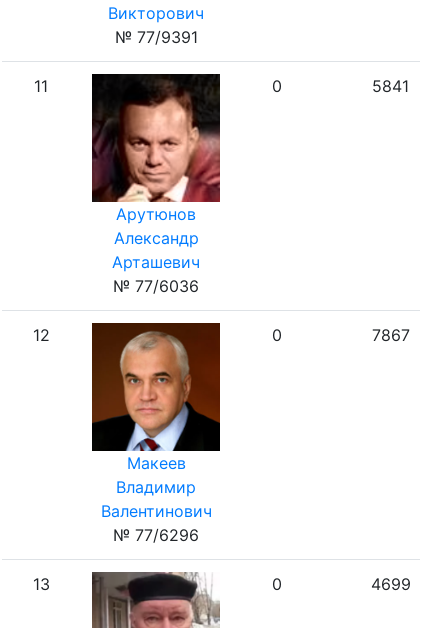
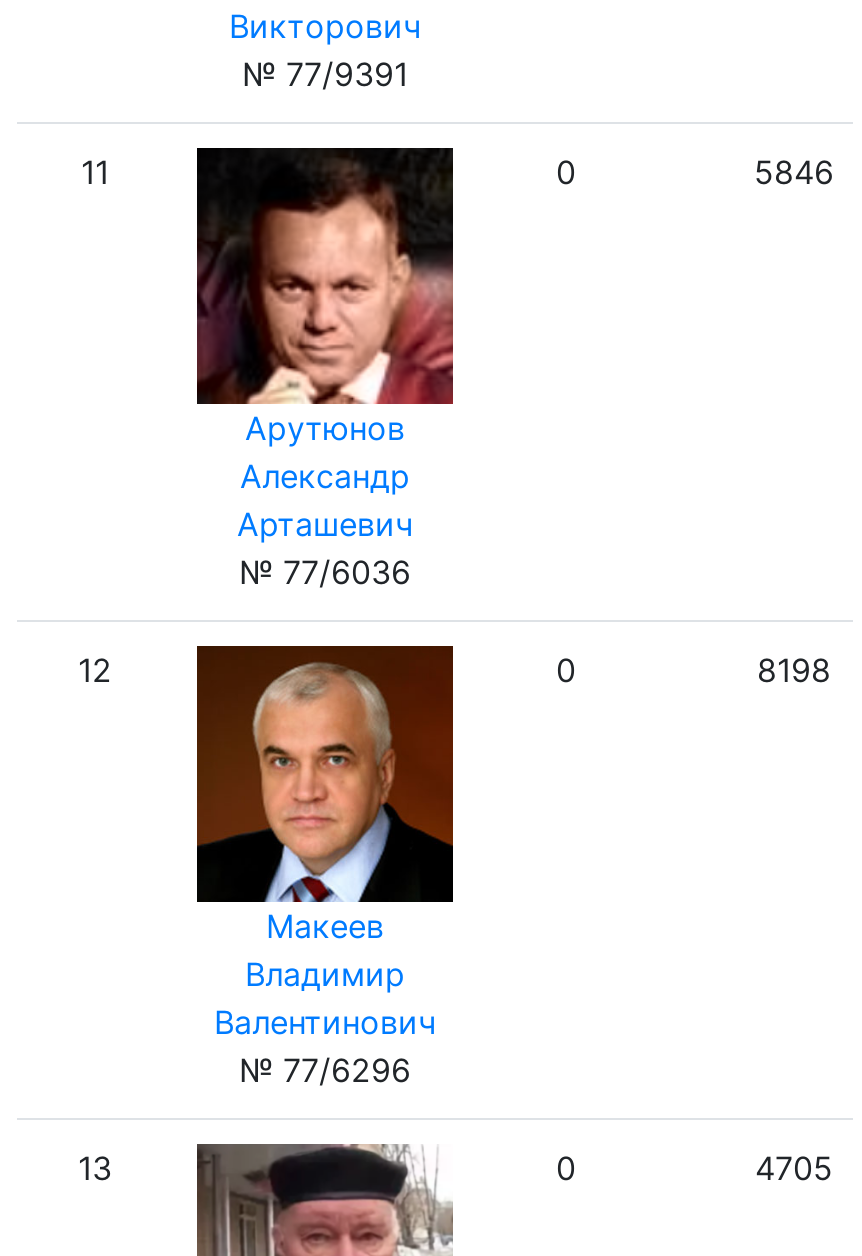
[372,76,409,96] 5841 -> [754,152,834,192] 5846
[371,325,409,345] 7867 -> [757,650,831,690] 8198
[370,574,410,594] 4699 -> [755,1148,833,1188] 4705

